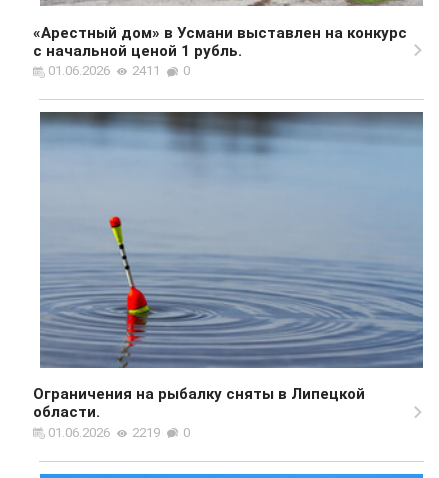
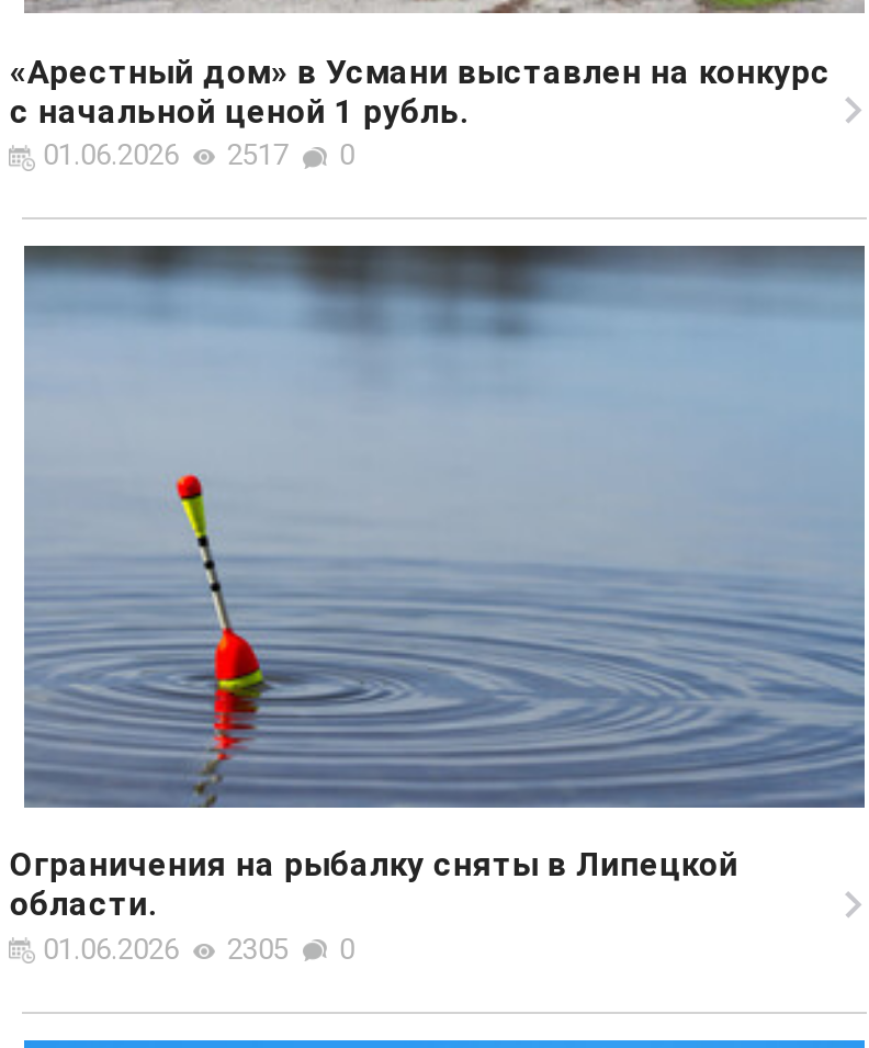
[48,63,190,78] 01.06.2026 2411 0 -> [43,139,354,172] 01.06.2026 2517 0
[48,425,190,440] 01.06.2026 2219 0 -> [43,932,354,965] 01.06.2026 2305 0

